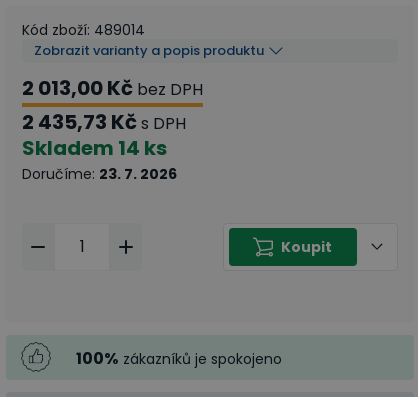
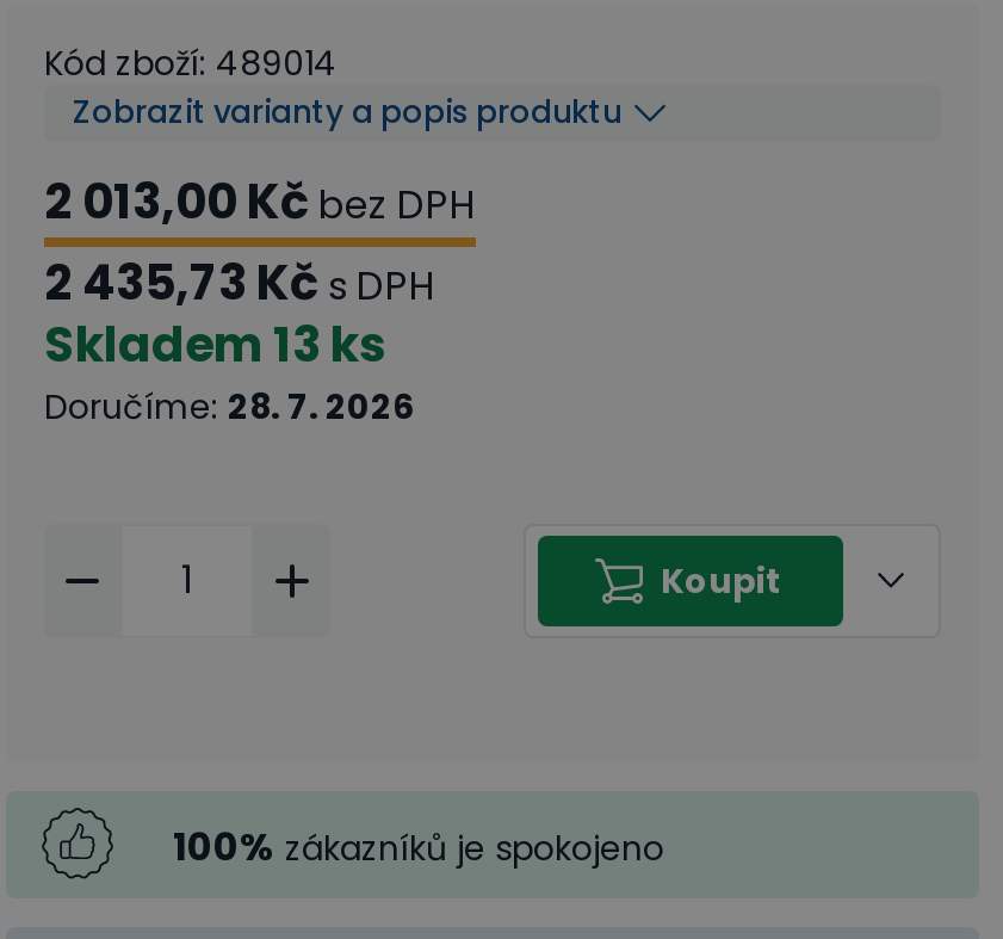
[22,134,167,162] Skladem 14 ks -> [44,310,385,377] Skladem 13 ks
[22,164,177,184] Doručíme: 23. 7. 2026 -> [44,382,414,430] Doručíme: 28. 7. 2026

